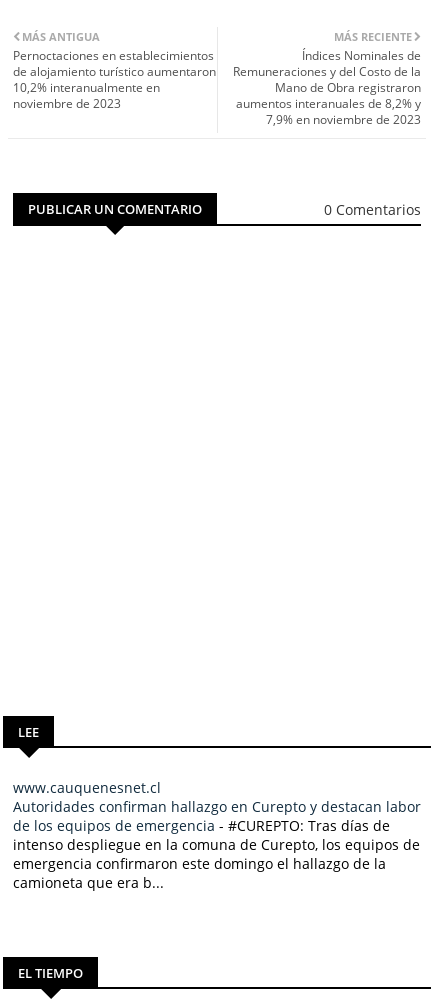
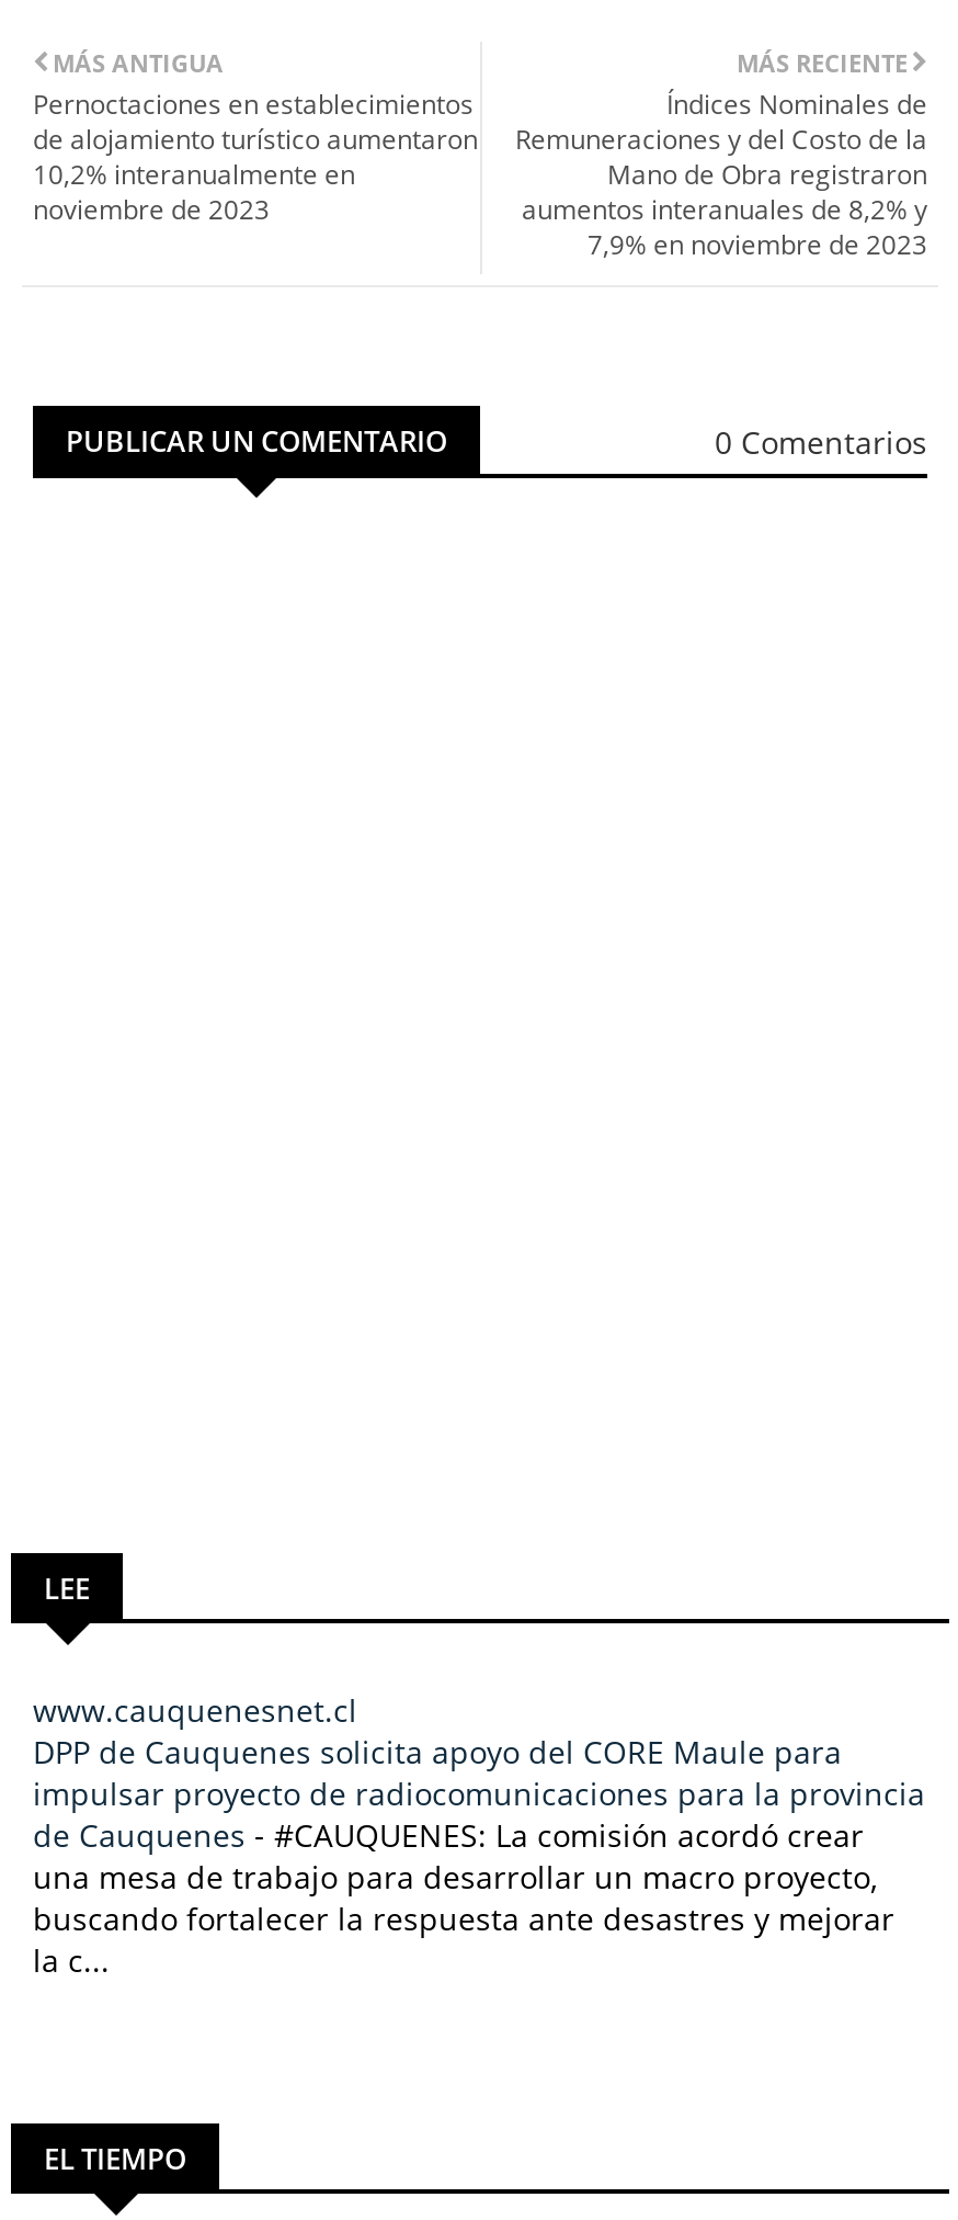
[13,797,421,892] Autoridades confirman hallazgo en Curepto y destacan labor | de los equipos de emergencia - #CUREPTO: Tras días de | intenso despliegue en la comuna de Curepto, los equipos de | emergencia confirmaron este domingo el hallazgo de la | camioneta que era b... -> [33,1731,925,1981] DPP de Cauquenes solicita apoyo del CORE Maule para | impulsar proyecto de radiocomunicaciones para la provincia | de Cauquenes - #CAUQUENES: La comisión acordó crear | una mesa de trabajo para desarrollar un macro proyecto, | buscando fortalecer la respuesta ante desastres y mejorar | la c...

